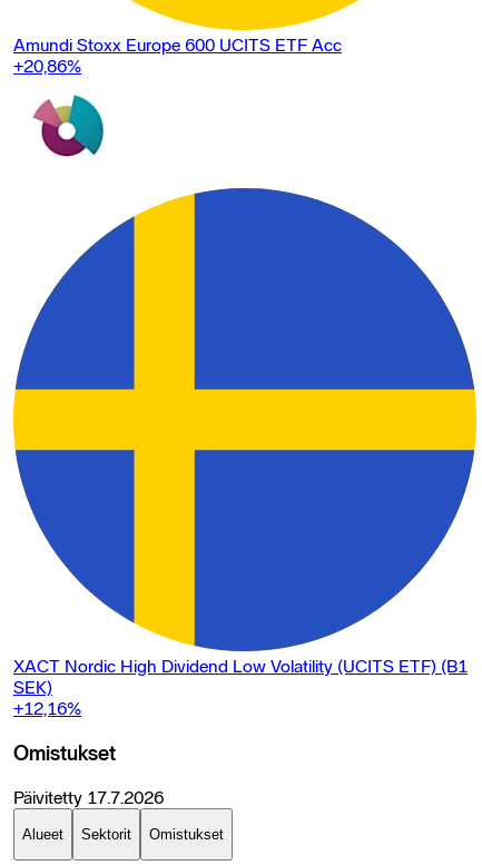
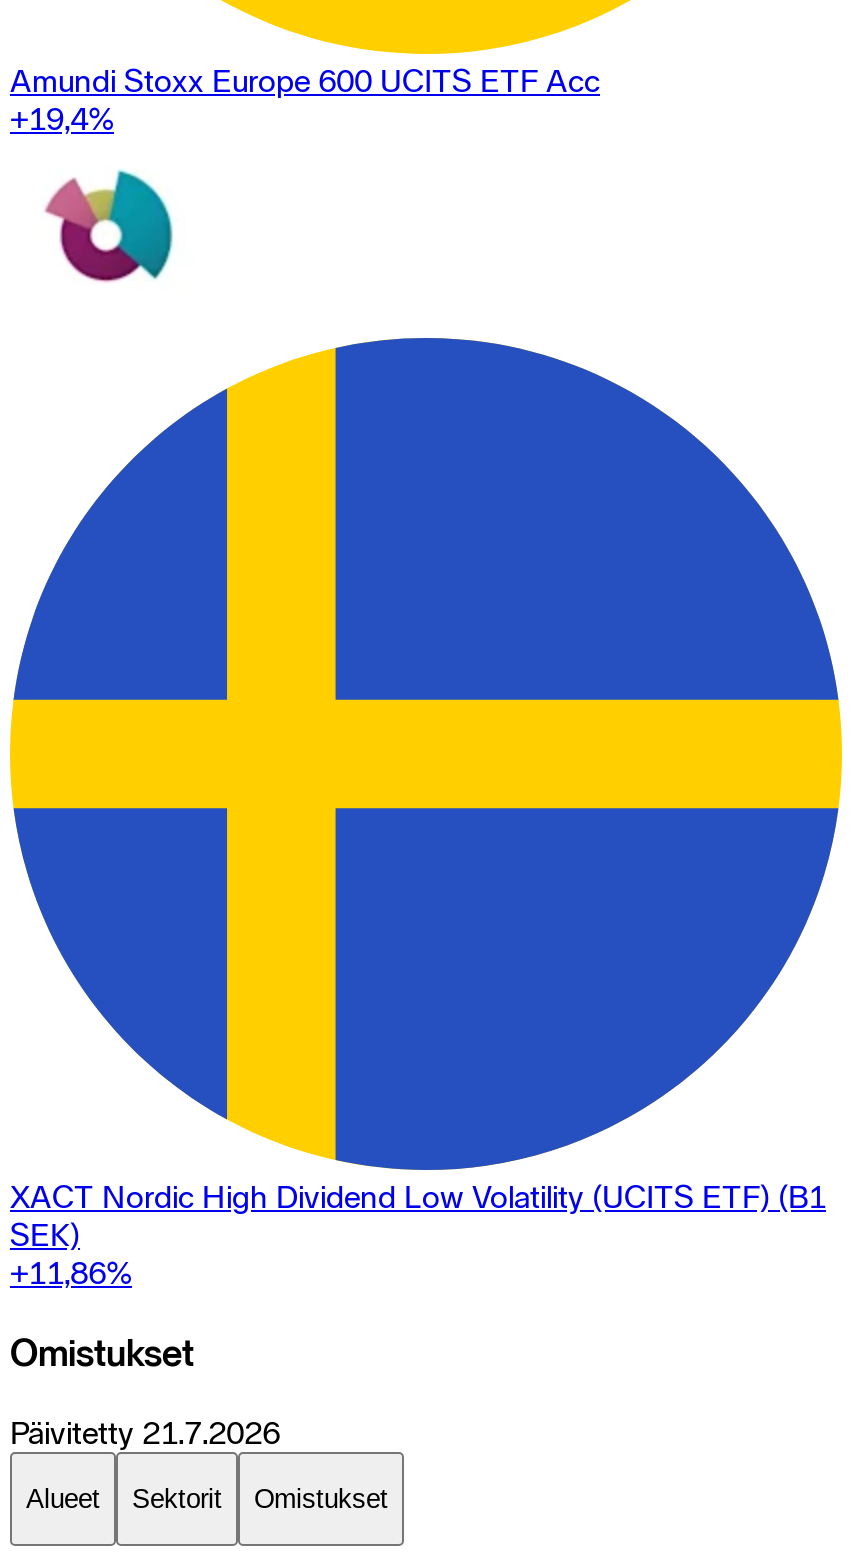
[13,56,81,77] +20,86% -> [10,100,114,138] +19,4%
[13,698,81,719] +12,16% -> [10,1254,132,1292] +11,86%
[13,787,164,808] Päivitetty 17.7.2026 -> [10,1413,280,1451] Päivitetty 21.7.2026

